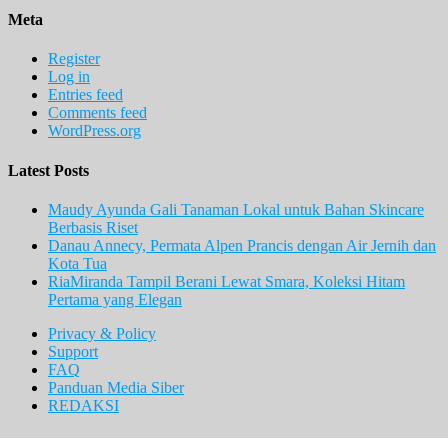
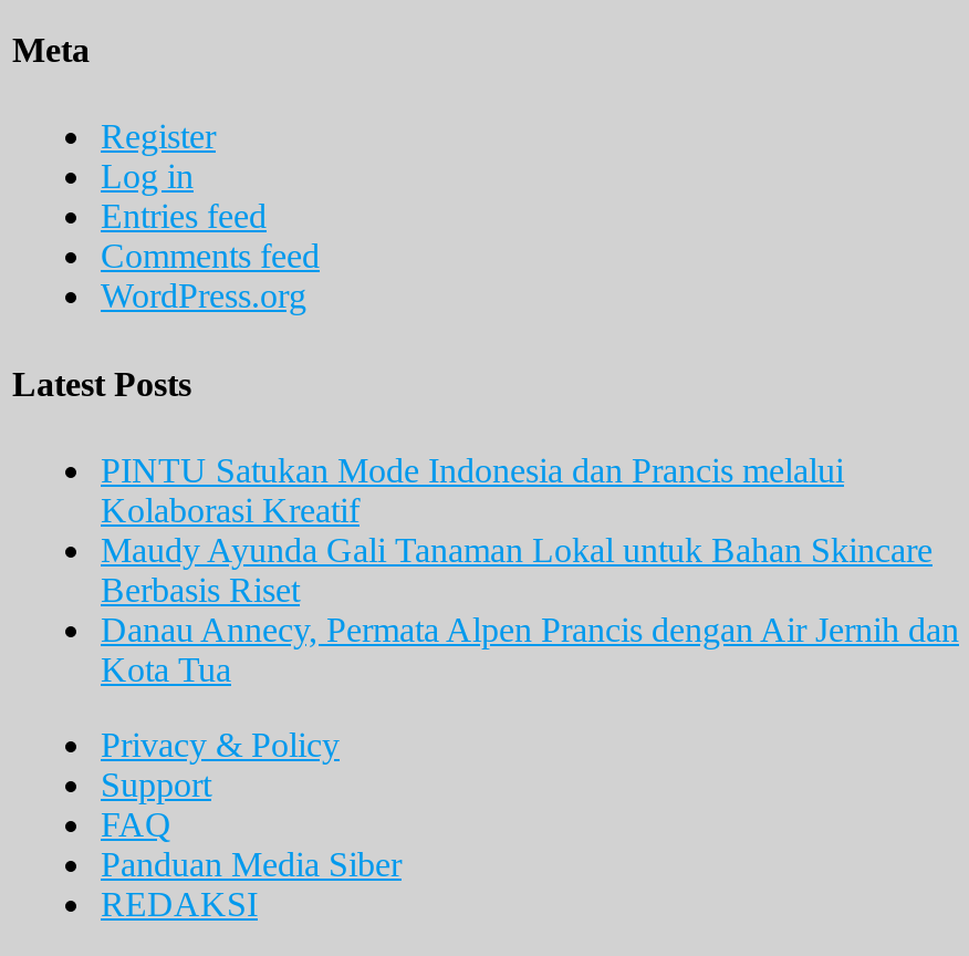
none -> [101,451,844,529] PINTU Satukan Mode Indonesia dan Prancis melalui | Kolaborasi Kreatif
moved [48,201,436,272] -> [101,531,959,688]: Maudy Ayunda Gali Tanaman Lokal untuk Bahan Skincare | Berbasis Riset | Danau Annecy, Permata Alpen Prancis dengan Air Jernih dan | Kota Tua
[48,273,405,308] RiaMiranda Tampil Berani Lewat Smara, Koleksi Hitam | Pertama yang Elegan -> none

